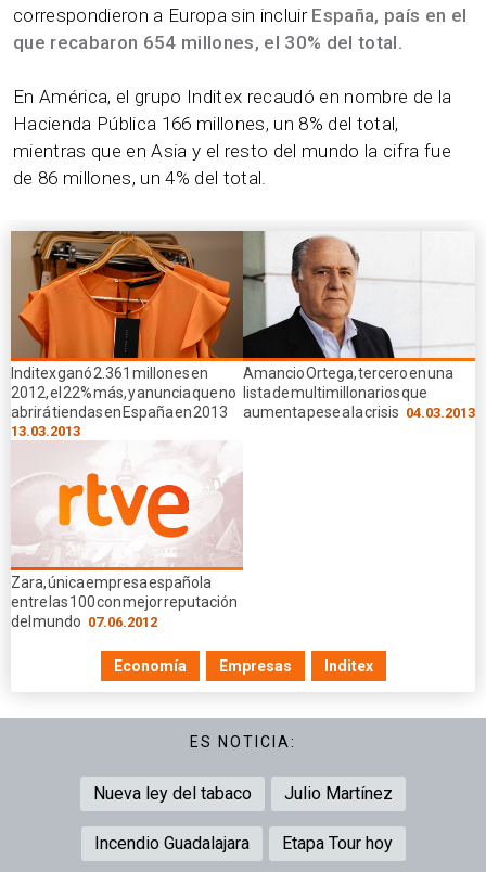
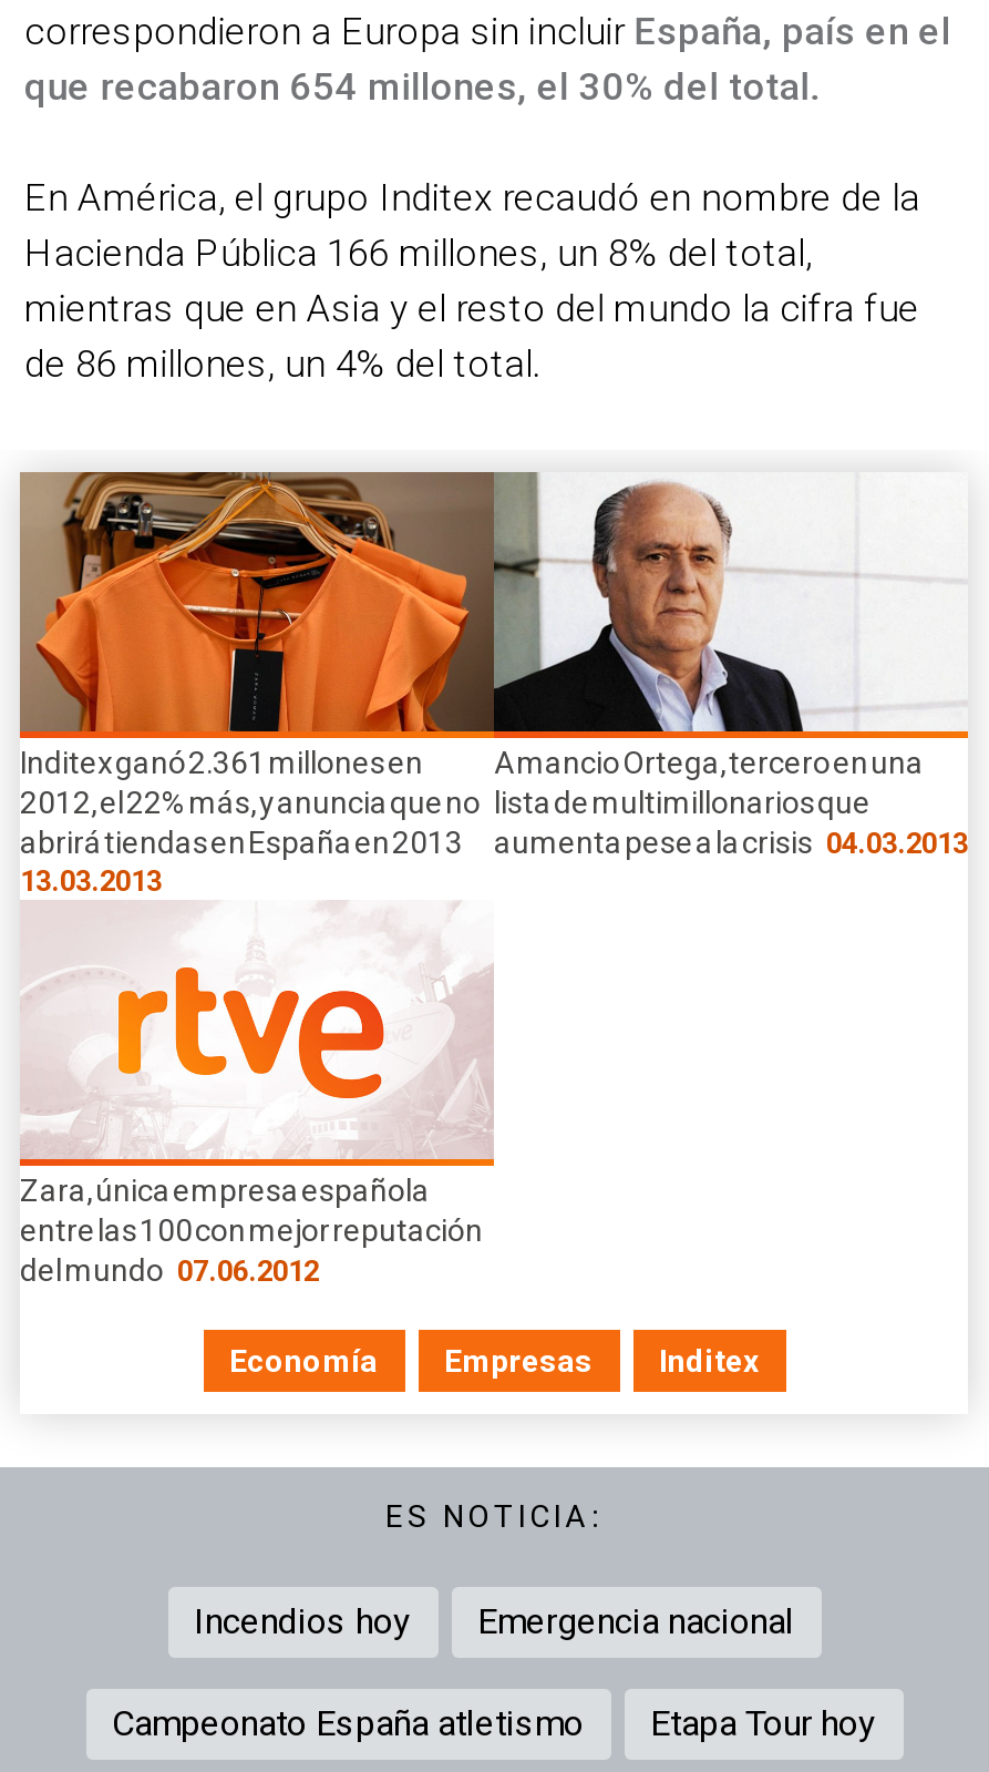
[93,783,393,804] Nueva ley del tabaco | Julio Martínez -> [194,1601,794,1643] Incendios hoy | Emergencia nacional
[94,833,249,854] Incendio Guadalajara -> [112,1703,584,1745] Campeonato España atletismo

